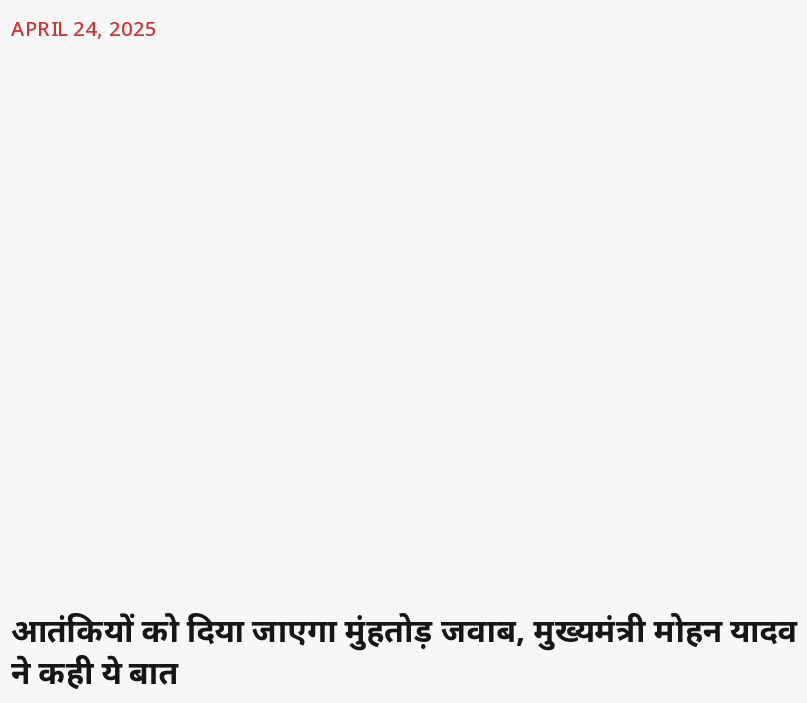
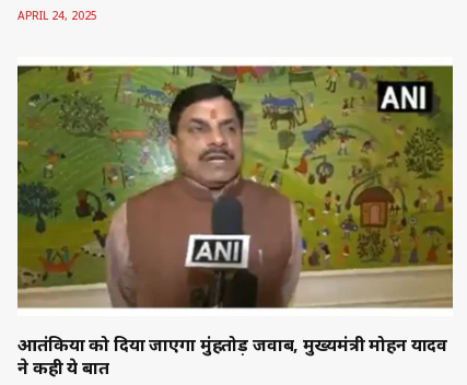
none -> [16,65,454,310] [image]

